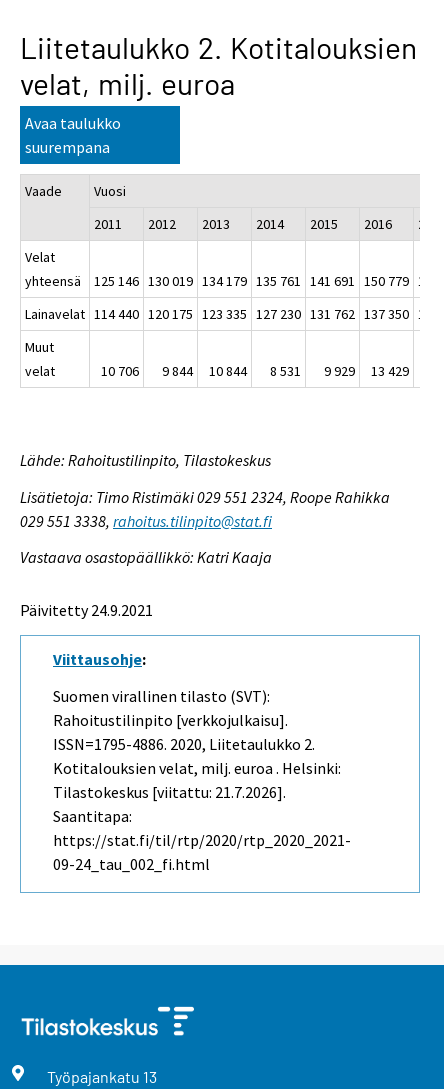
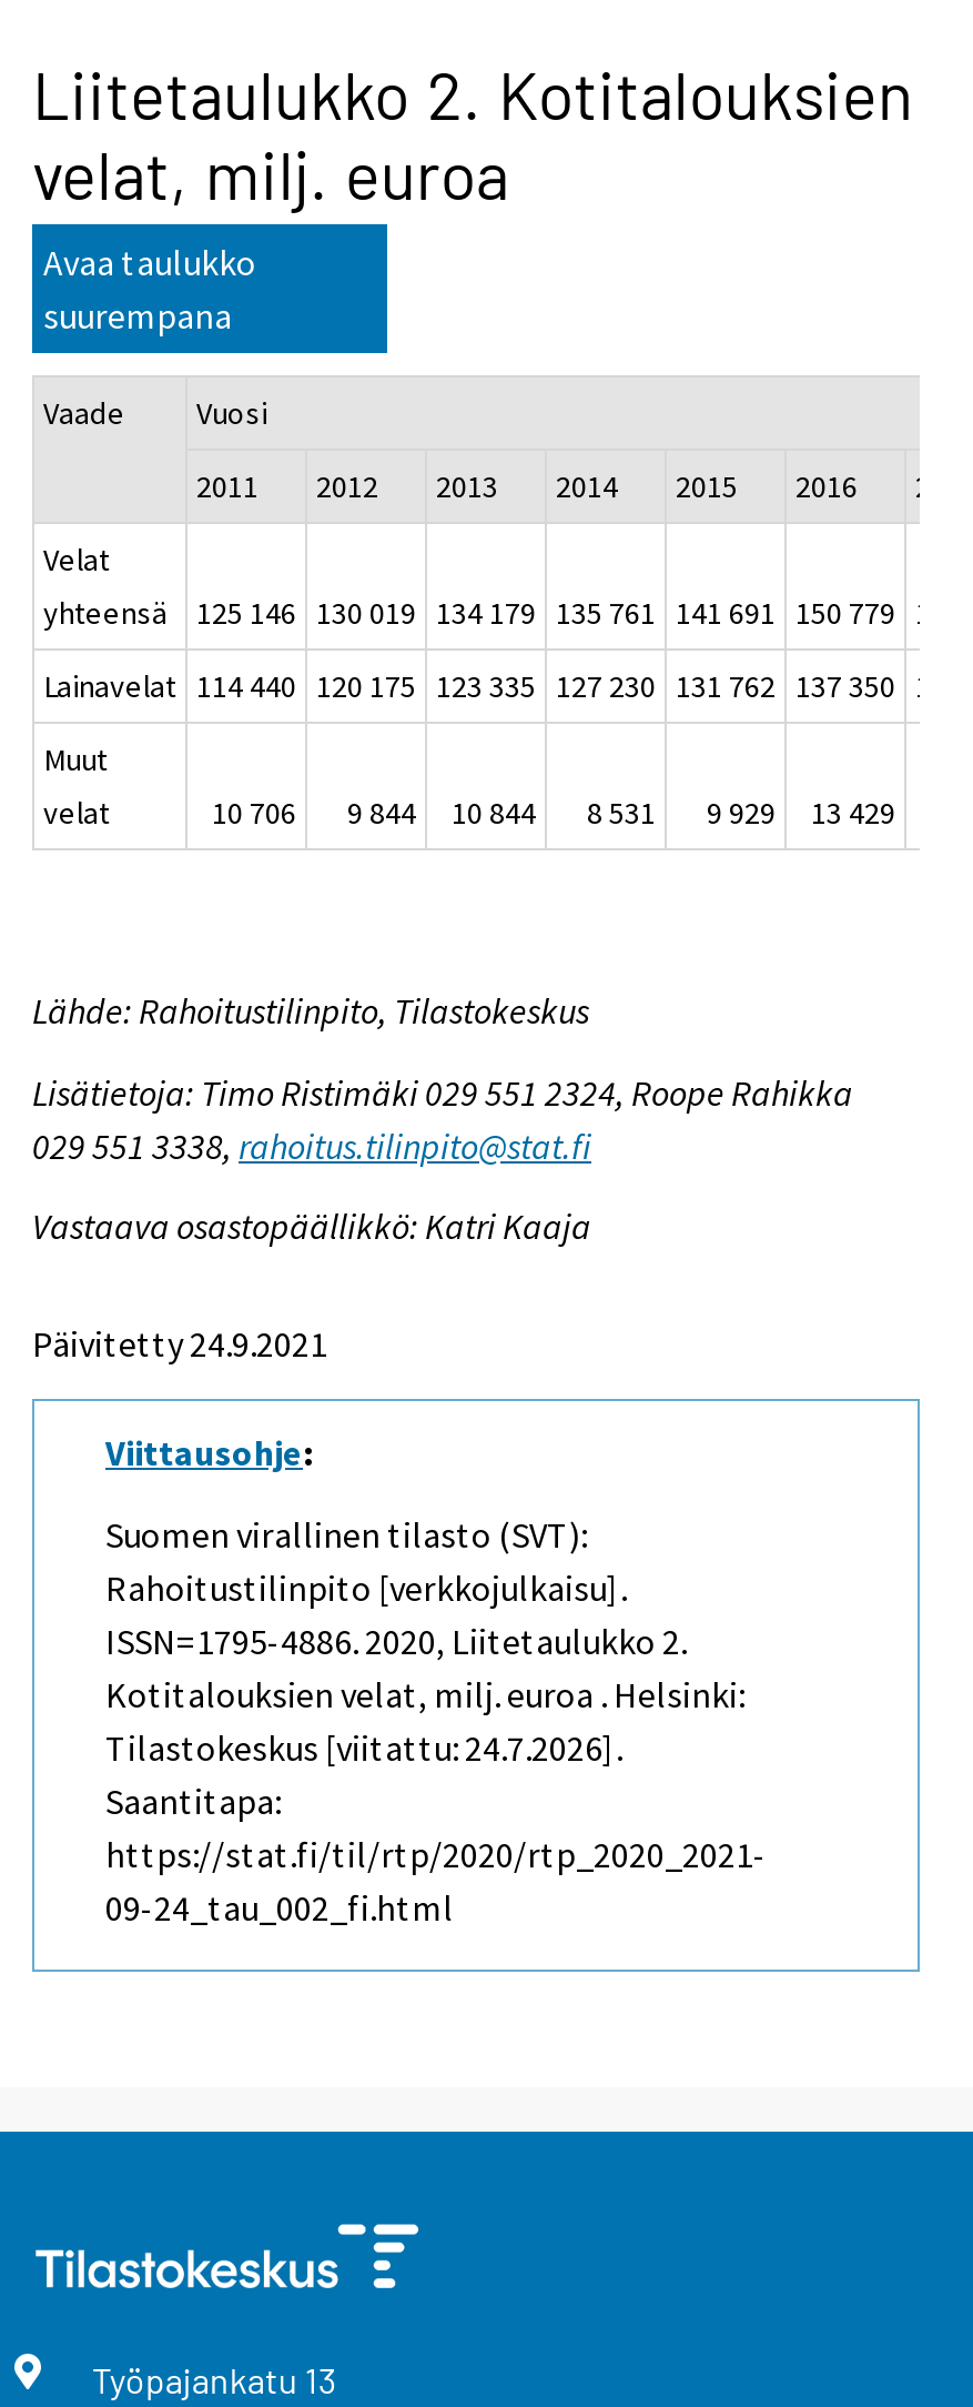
[53,782,286,802] Tilastokeskus [viitattu: 21.7.2026]. -> [105,1726,622,1770] Tilastokeskus [viitattu: 24.7.2026].

